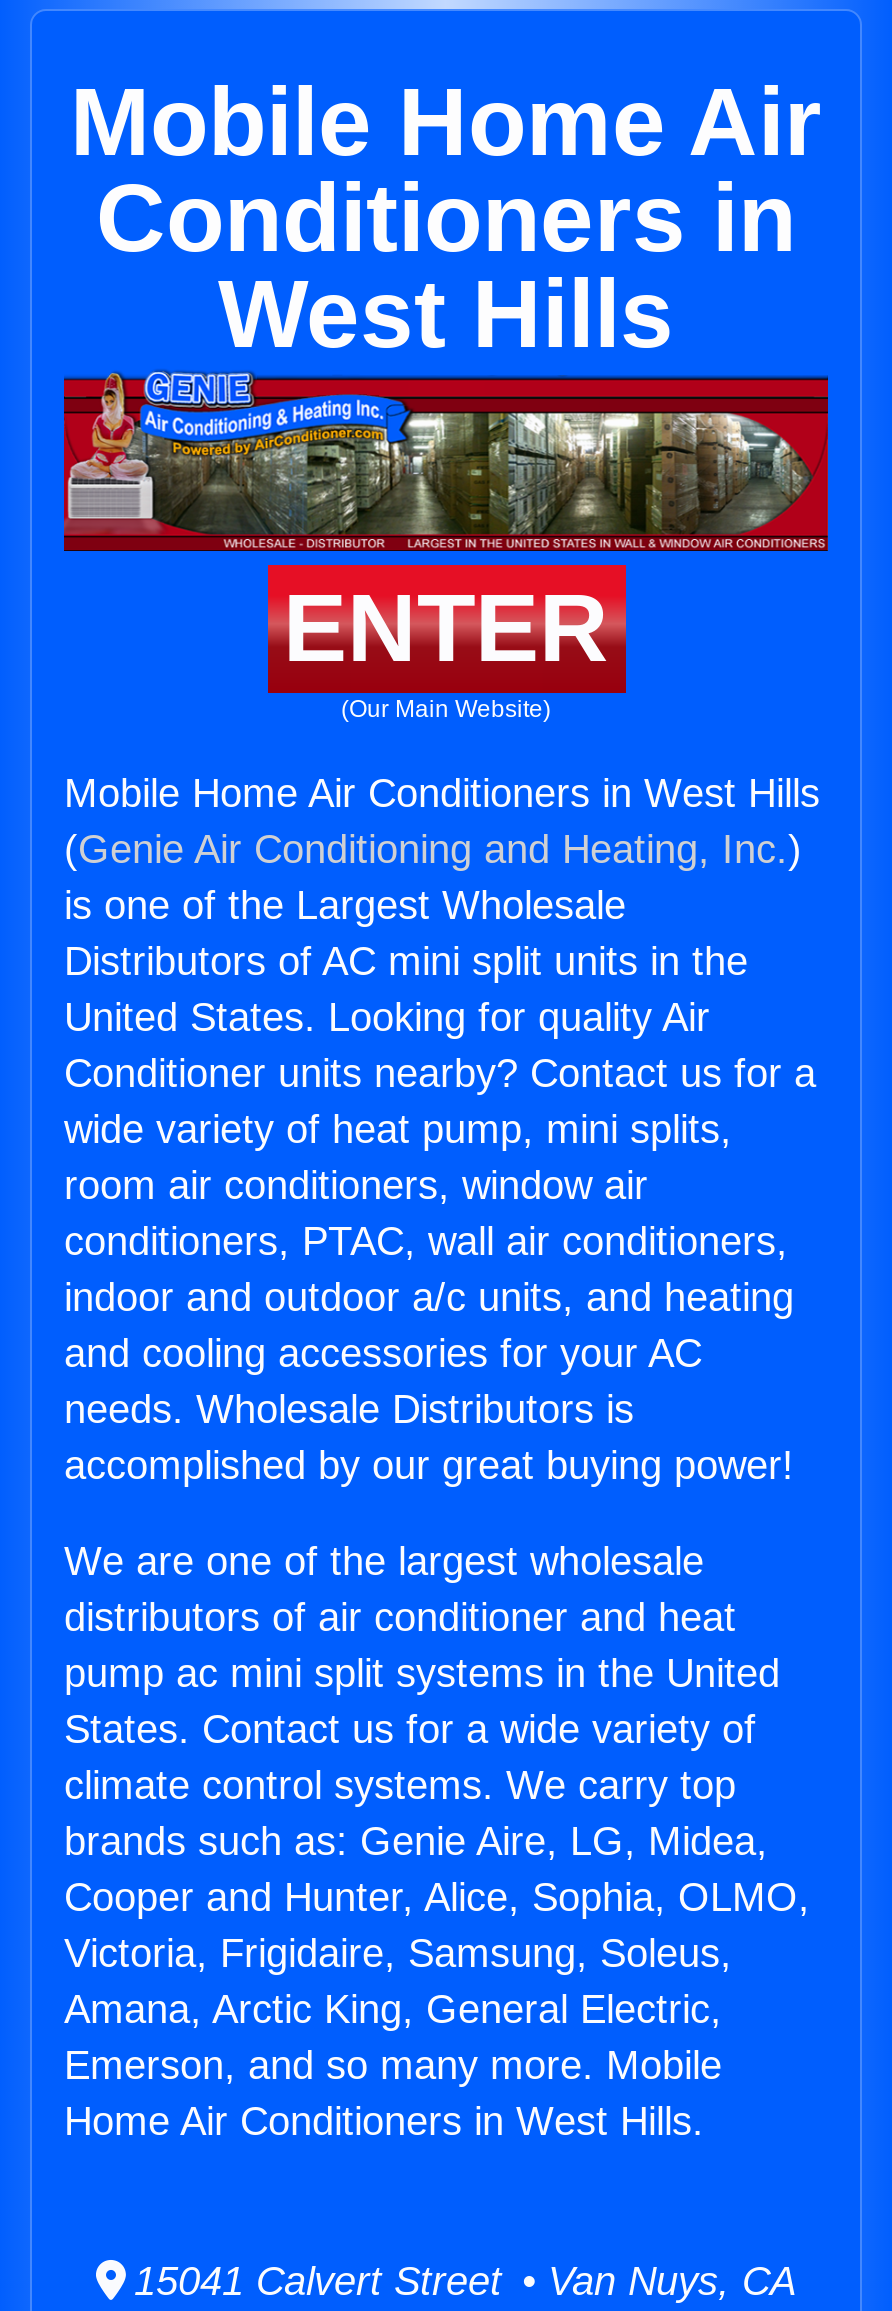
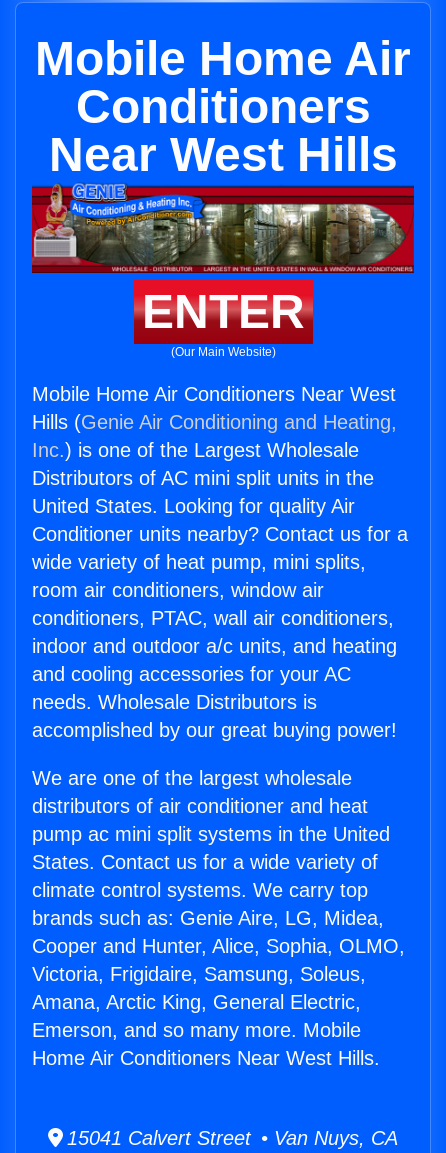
[96,165,796,367] Conditioners in | West Hills -> [48,80,397,181] Conditioners | Near West Hills
[64,771,820,927] Mobile Home Air Conditioners in West Hills | (Genie Air Conditioning and Heating, Inc.) | is one of the Largest Wholesale -> [32,383,397,461] Mobile Home Air Conditioners Near West | Hills (Genie Air Conditioning and Heating, | Inc.) is one of the Largest Wholesale
[64,2099,704,2143] Home Air Conditioners in West Hills. -> [32,1047,380,1069] Home Air Conditioners Near West Hills.

